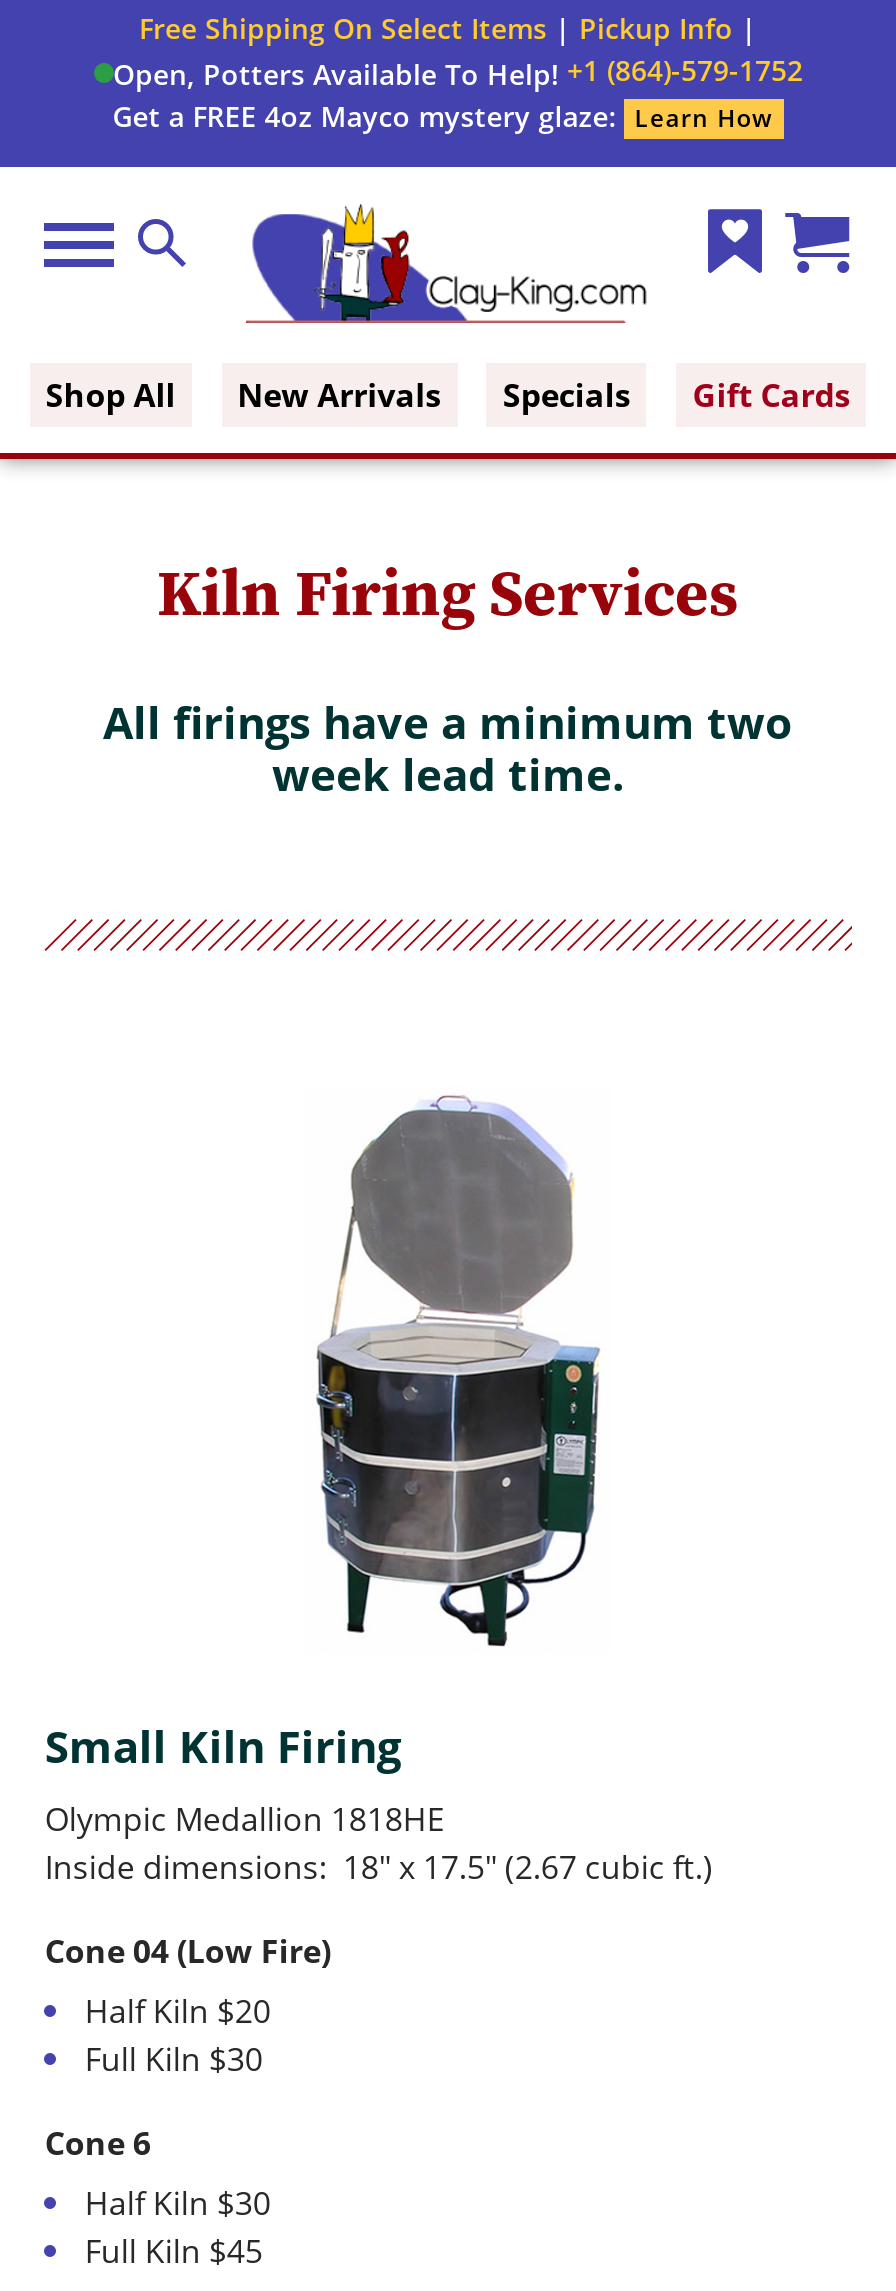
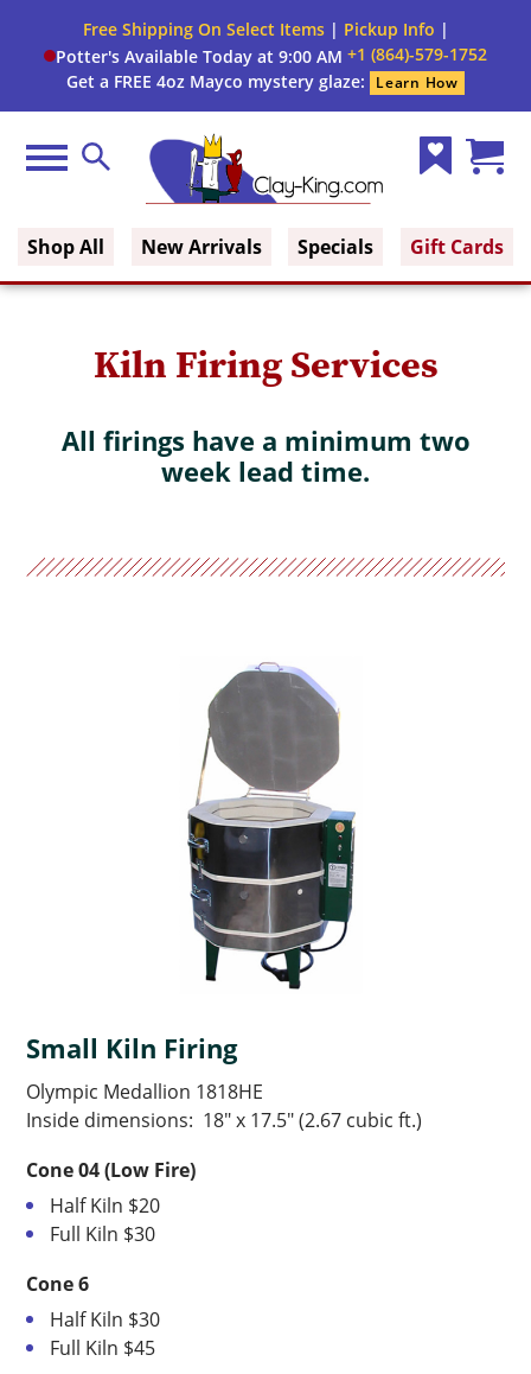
[113,51,803,93] Open, Potters Available To Help! +1 (864)-579-1752 -> [56,43,487,68] Potter's Available Today at 9:00 AM +1 (864)-579-1752

